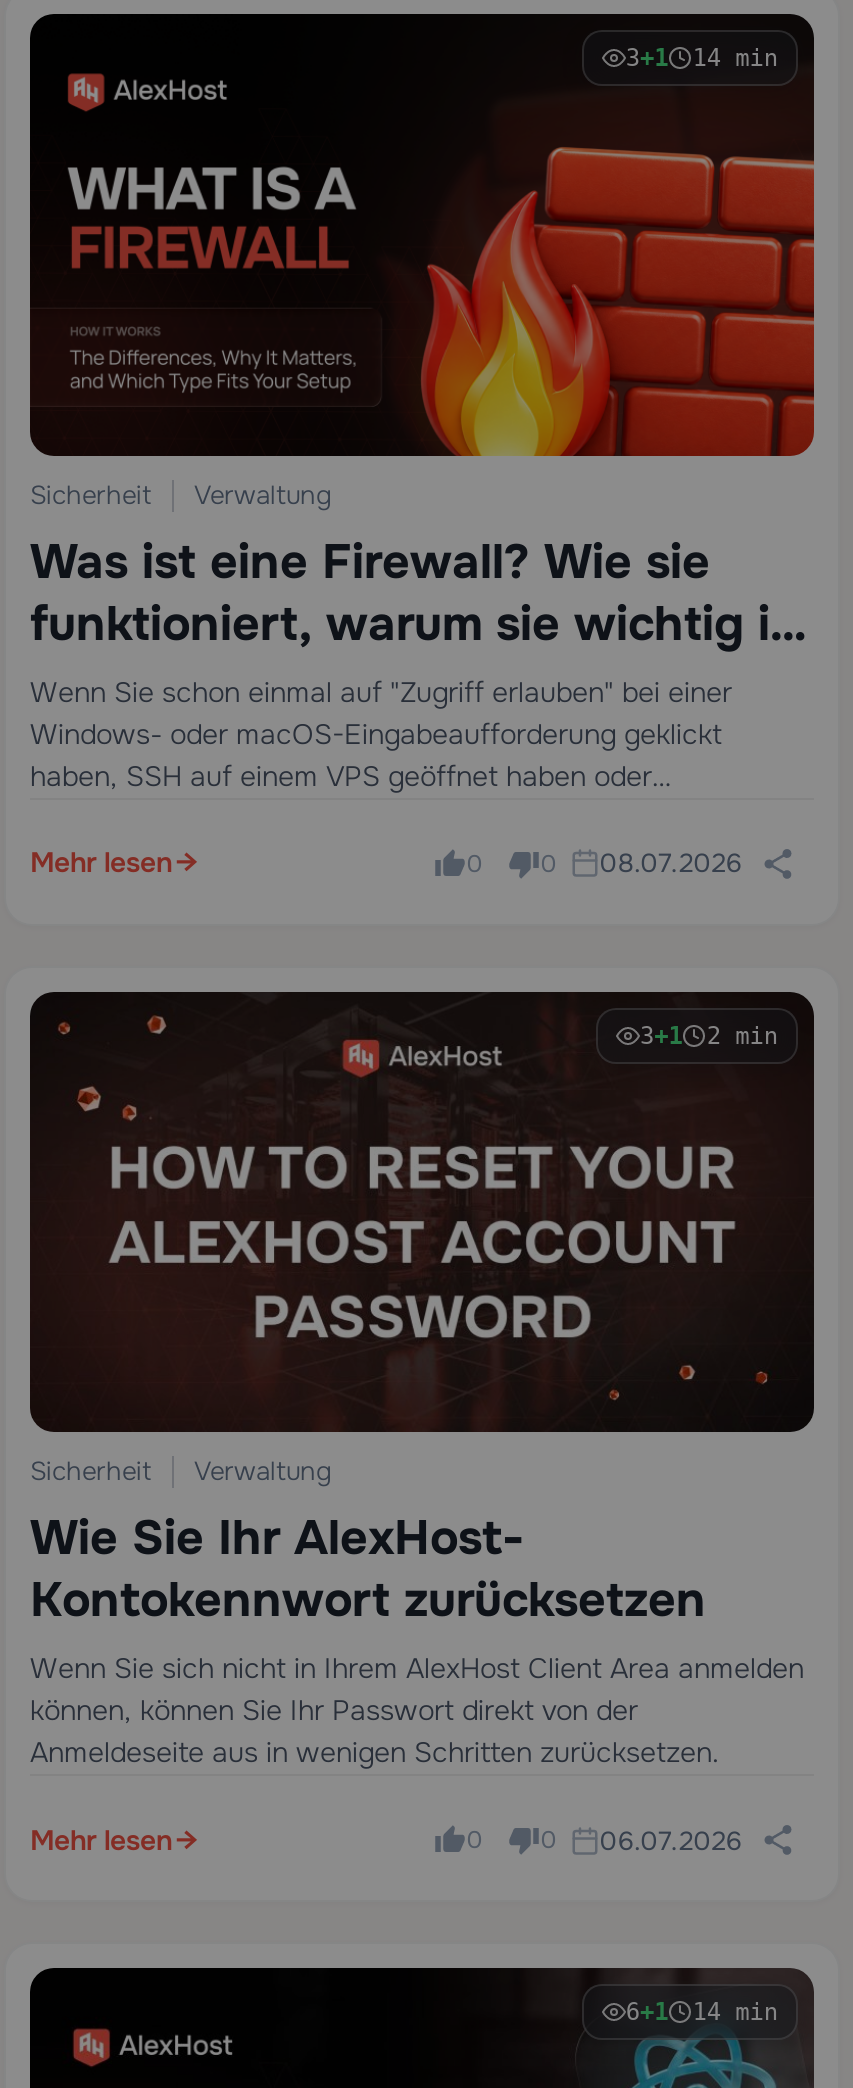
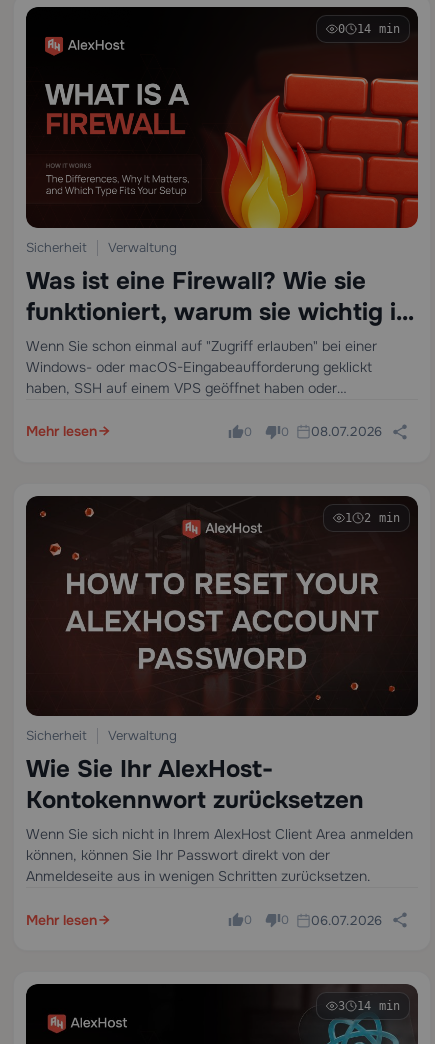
[626,45,778,73] 3+1 14 min -> [338,22,400,36] 0 14 min
[640,1022,778,1050] 3+1 2 min -> [345,511,400,525] 1 2 min
[626,1999,778,2027] 6+1 14 min -> [338,999,400,1013] 3 14 min

